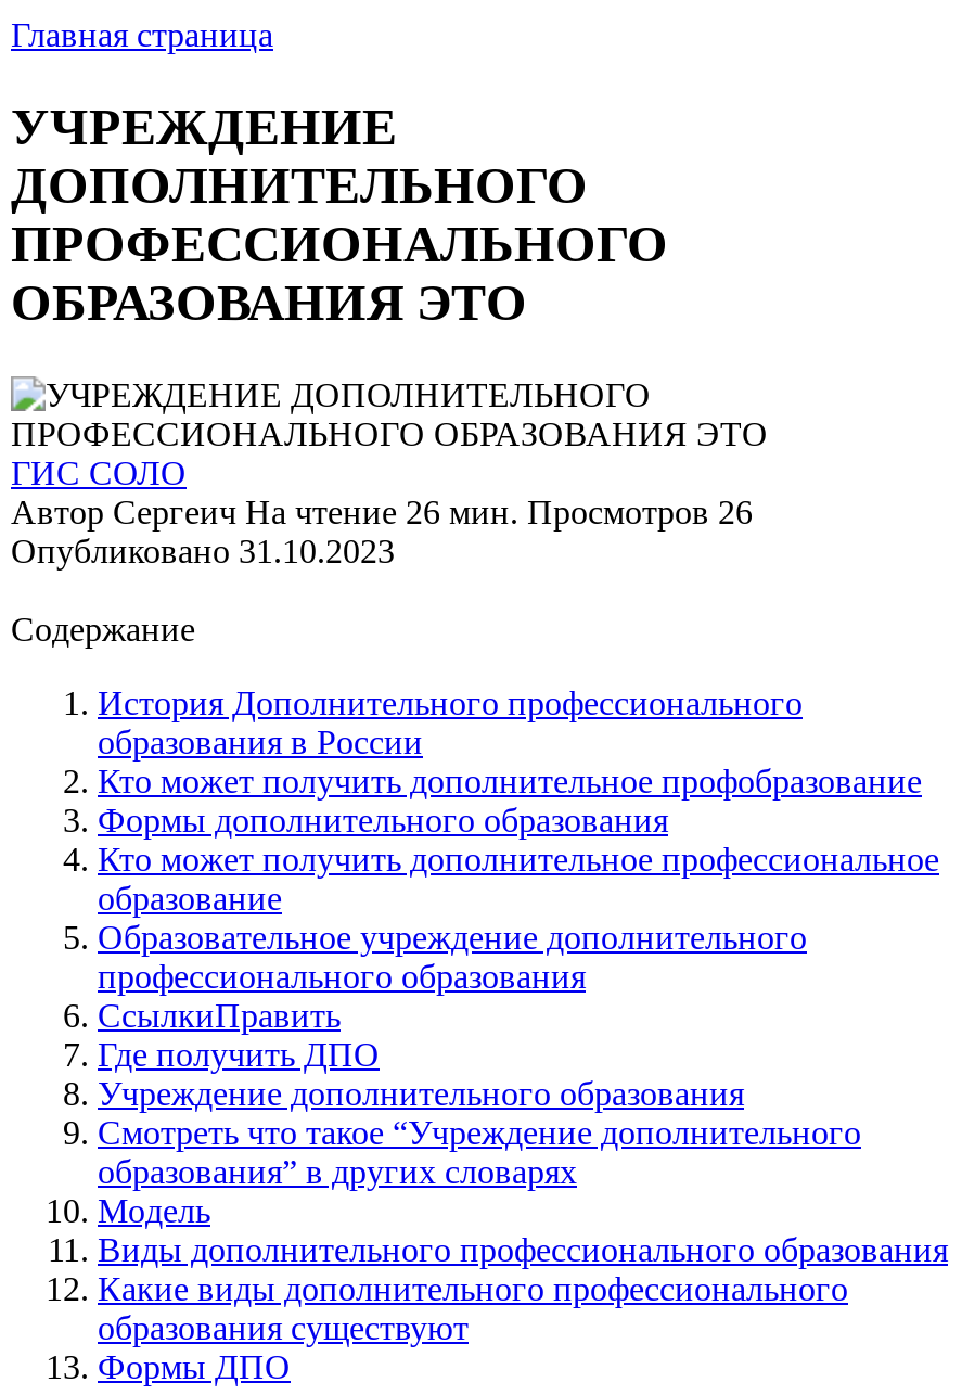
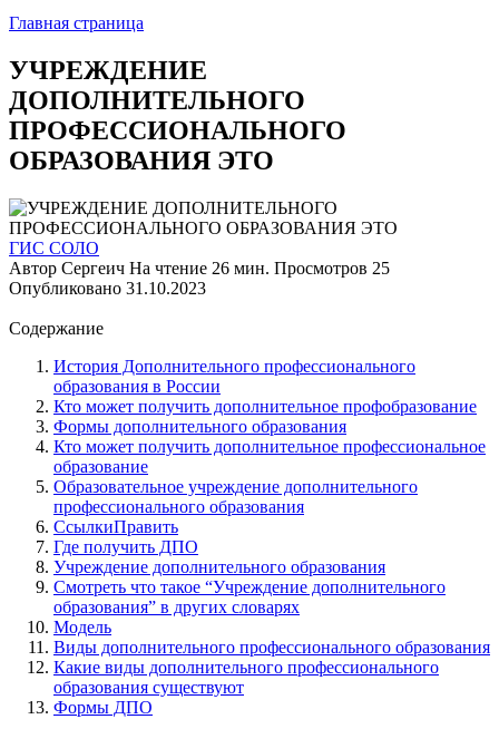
[11,493,753,530] Автор Сергеич На чтение 26 мин. Просмотров 26 -> [9,258,390,277] Автор Сергеич На чтение 26 мин. Просмотров 25

